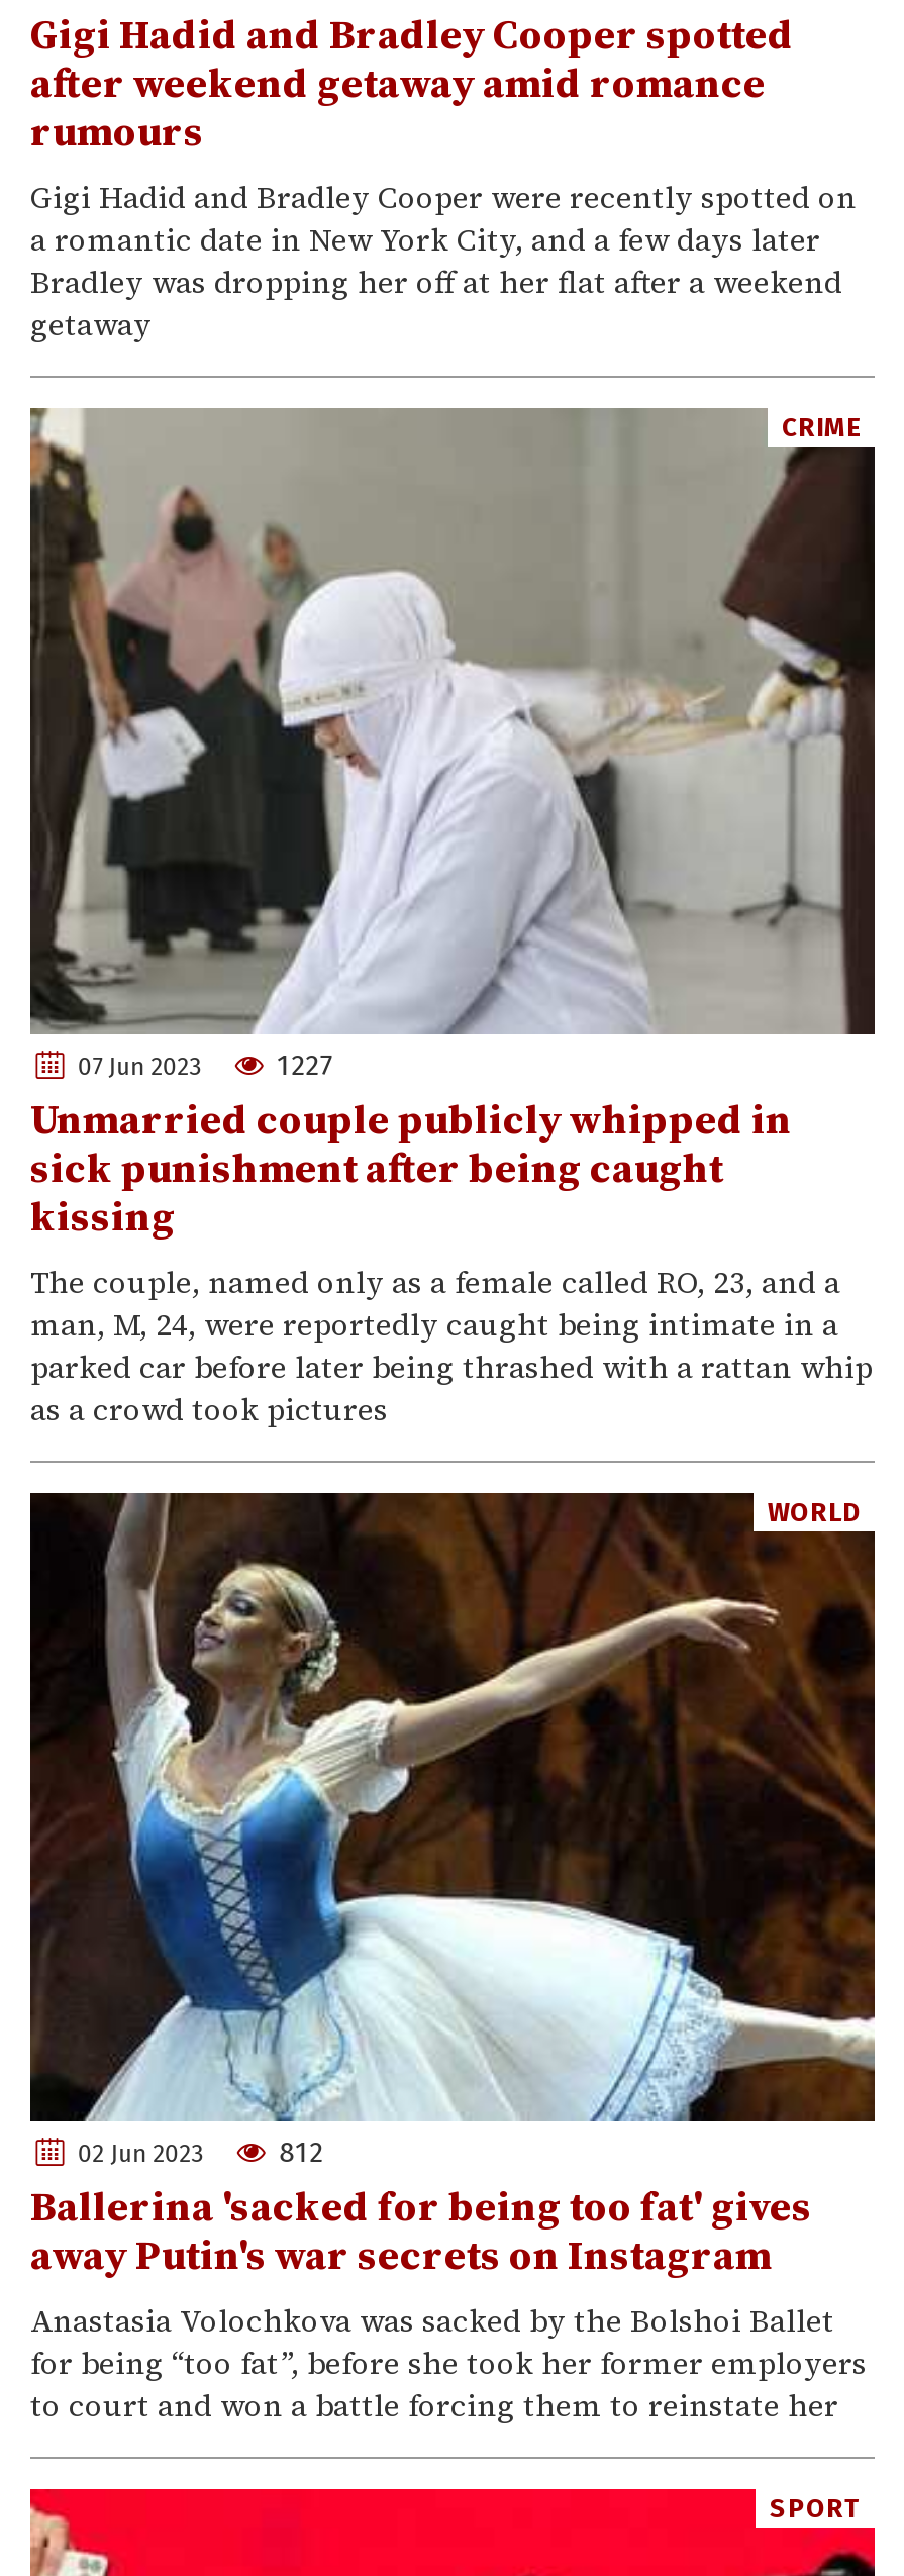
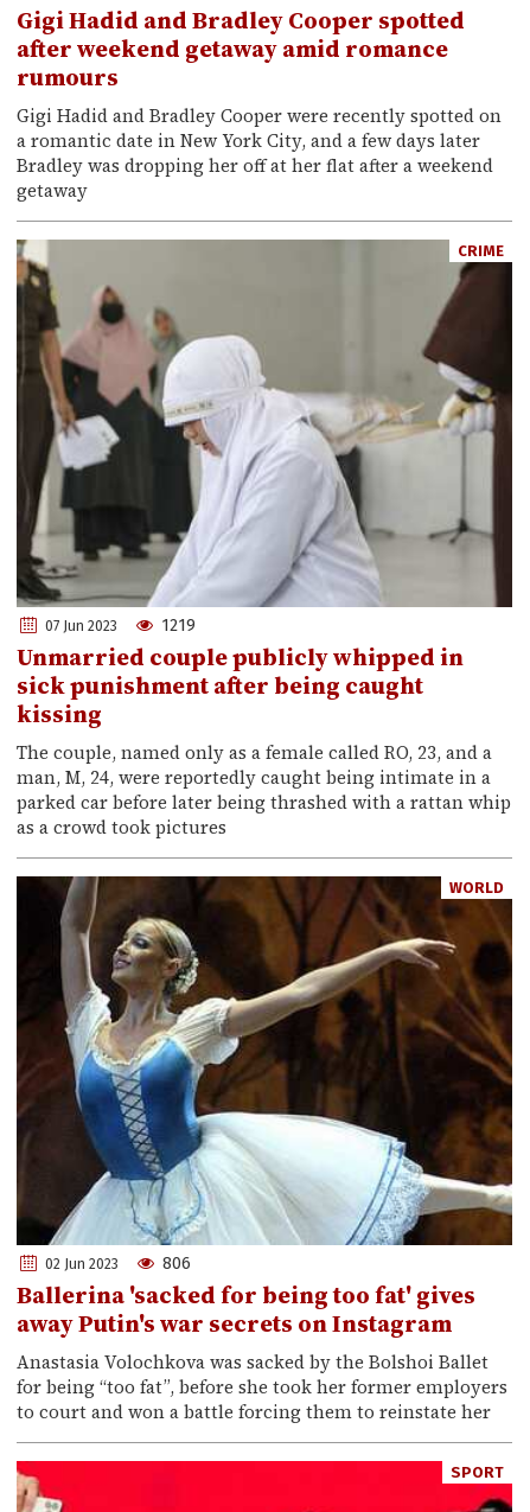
[269,1049,334,1083] 1227 -> [157,615,196,636] 1219
[271,2135,324,2169] 812 -> [158,1253,191,1273] 806

